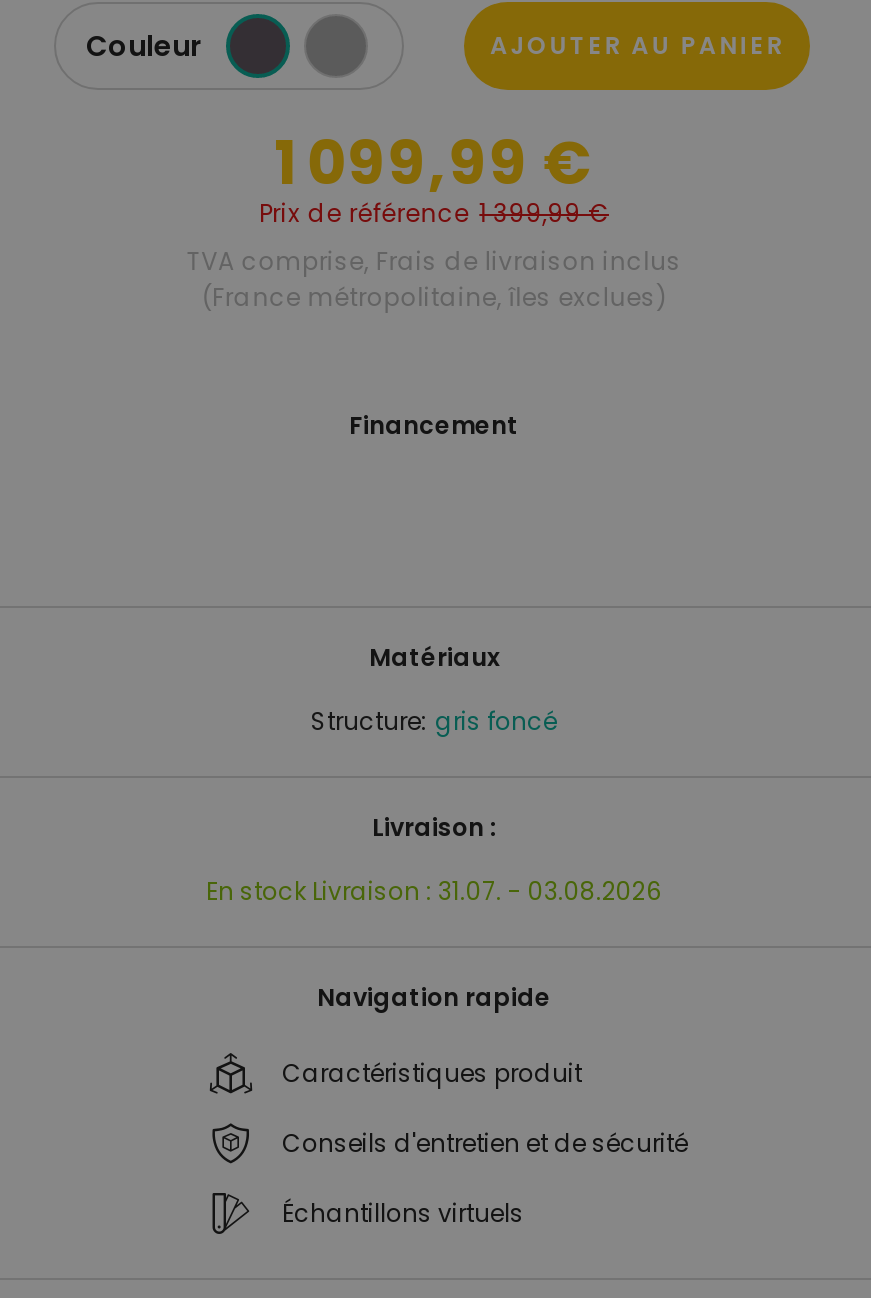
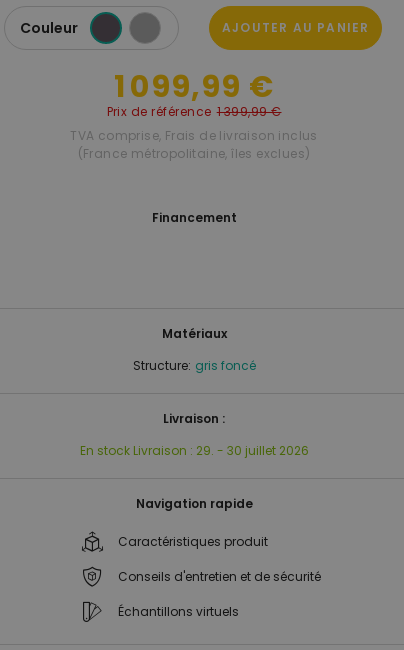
[206,874,662,908] En stock Livraison : 31.07. - 03.08.2026 -> [79,442,308,459] En stock Livraison : 29. - 30 juillet 2026

